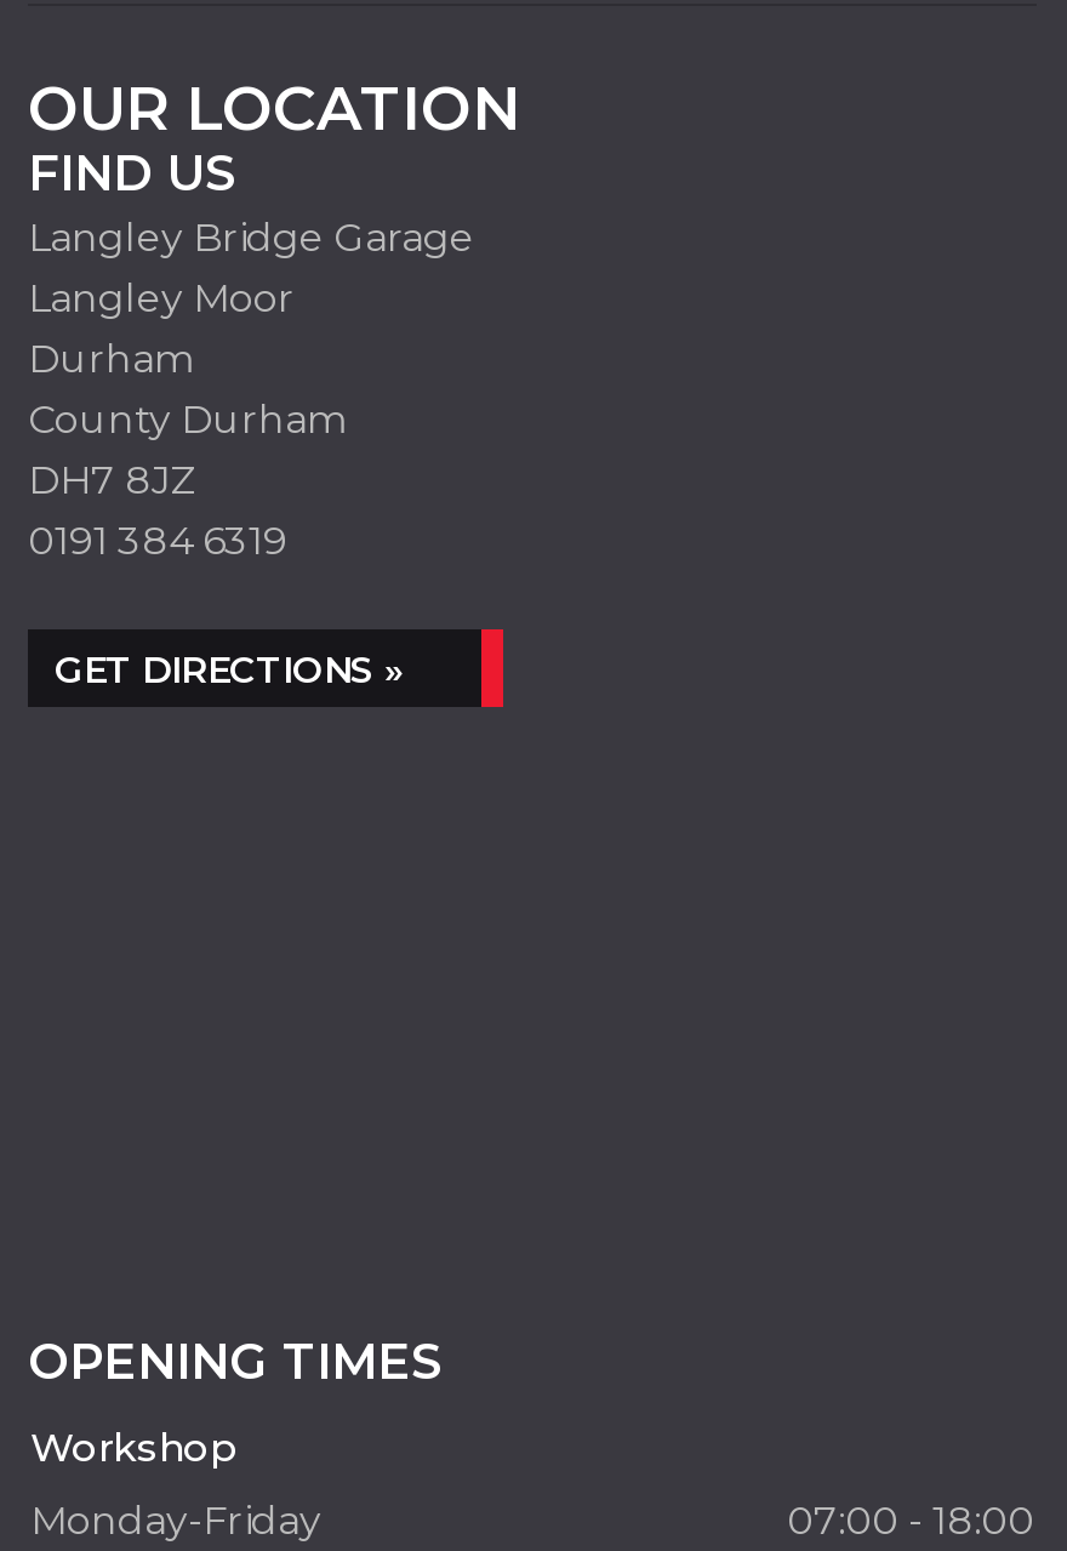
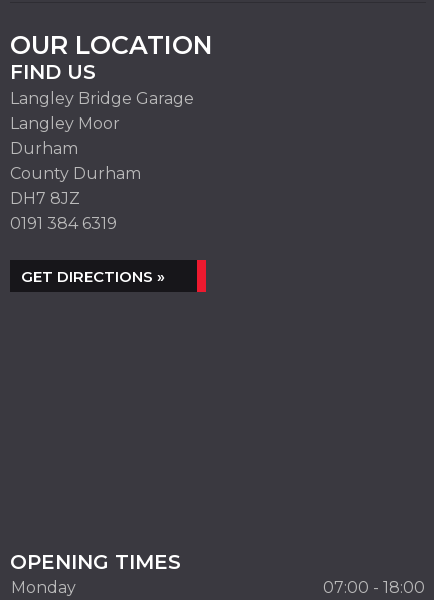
[30,1425,321,1544] Workshop | Monday-Friday -> [11,578,76,597] Monday

